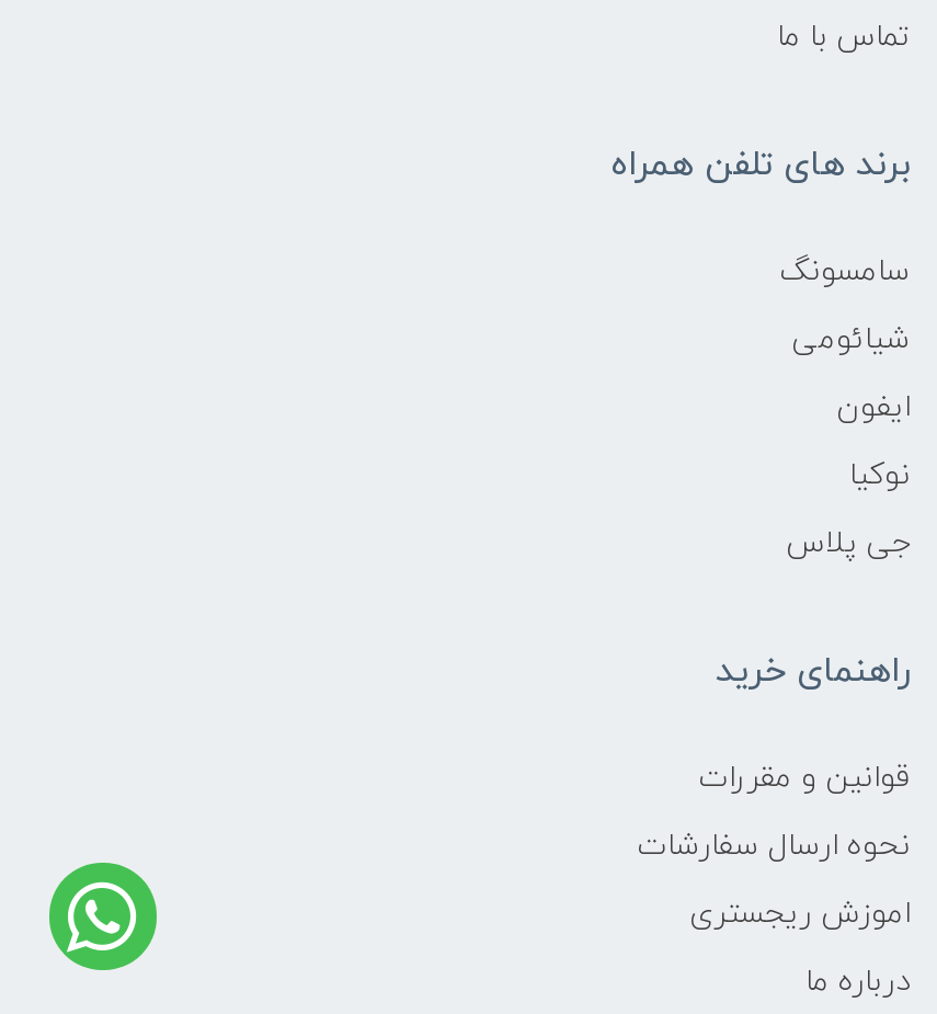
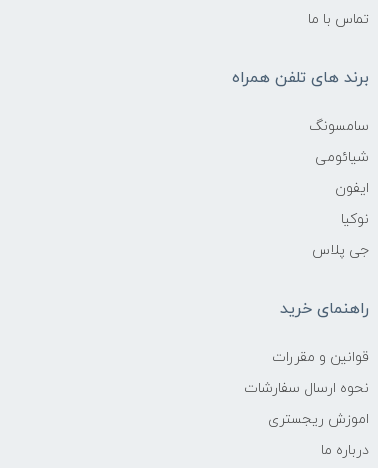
[47,861,159,972] [image] -> none

